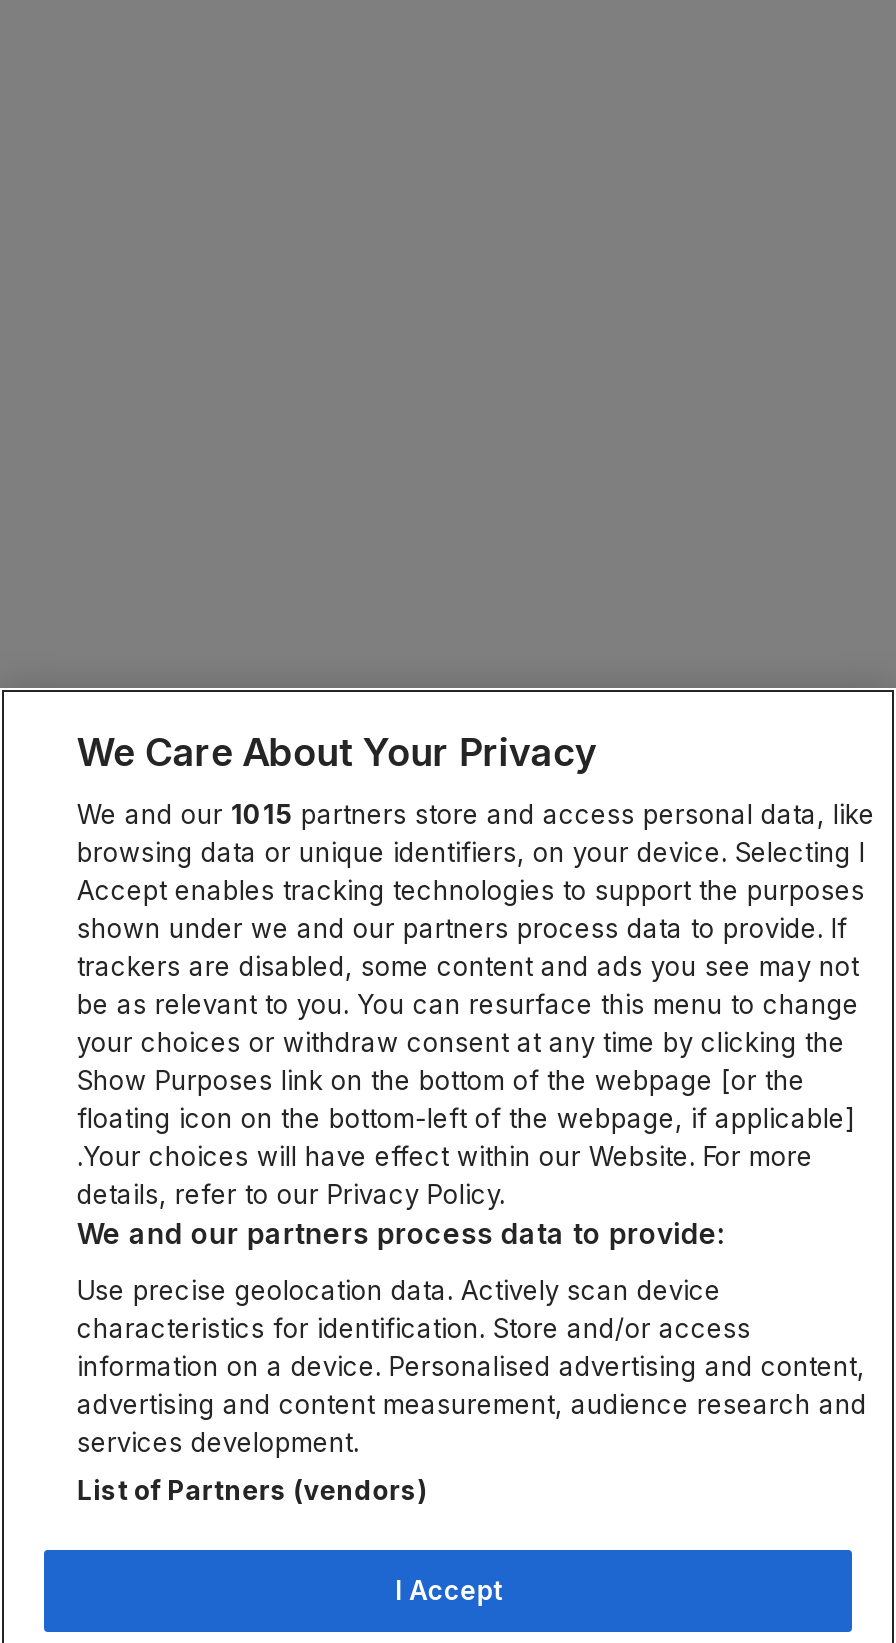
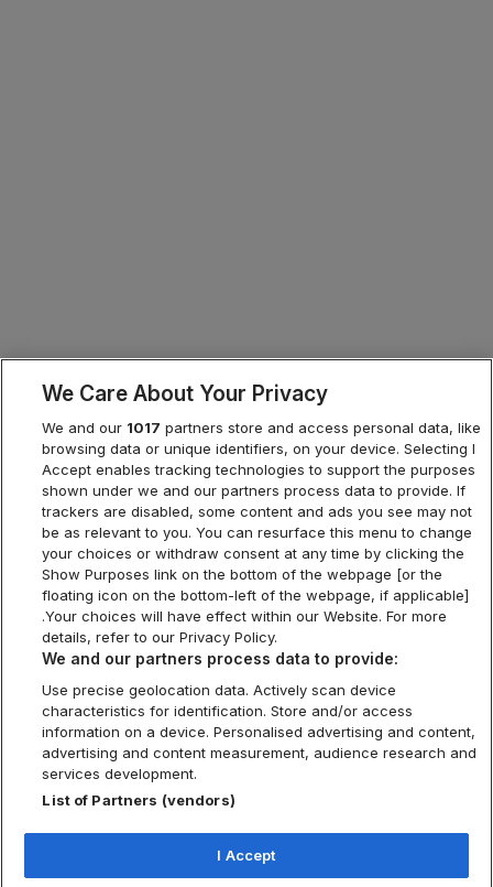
[77,798,875,830] We and our 1015 partners store and access personal data, like -> [42,419,481,436] We and our 1017 partners store and access personal data, like

